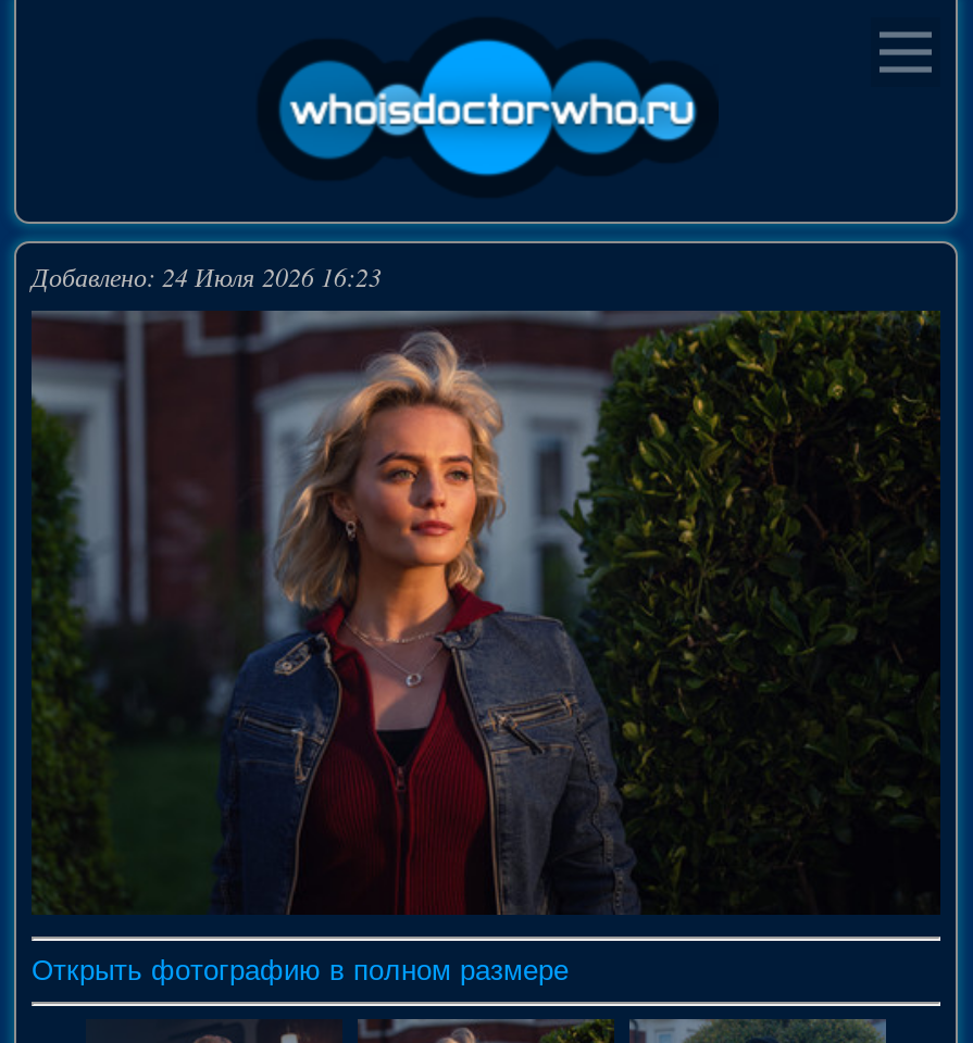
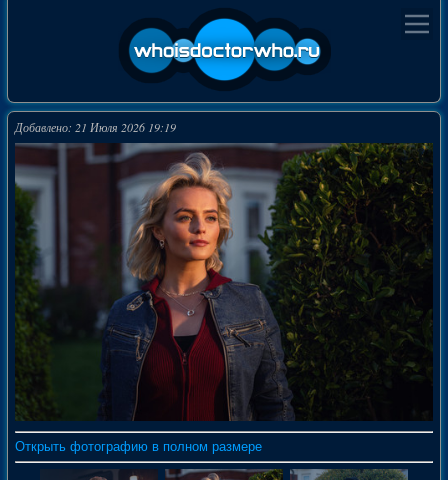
[32,259,382,293] Добавлено: 24 Июля 2026 16:23 -> [15,119,176,135] Добавлено: 21 Июля 2026 19:19

